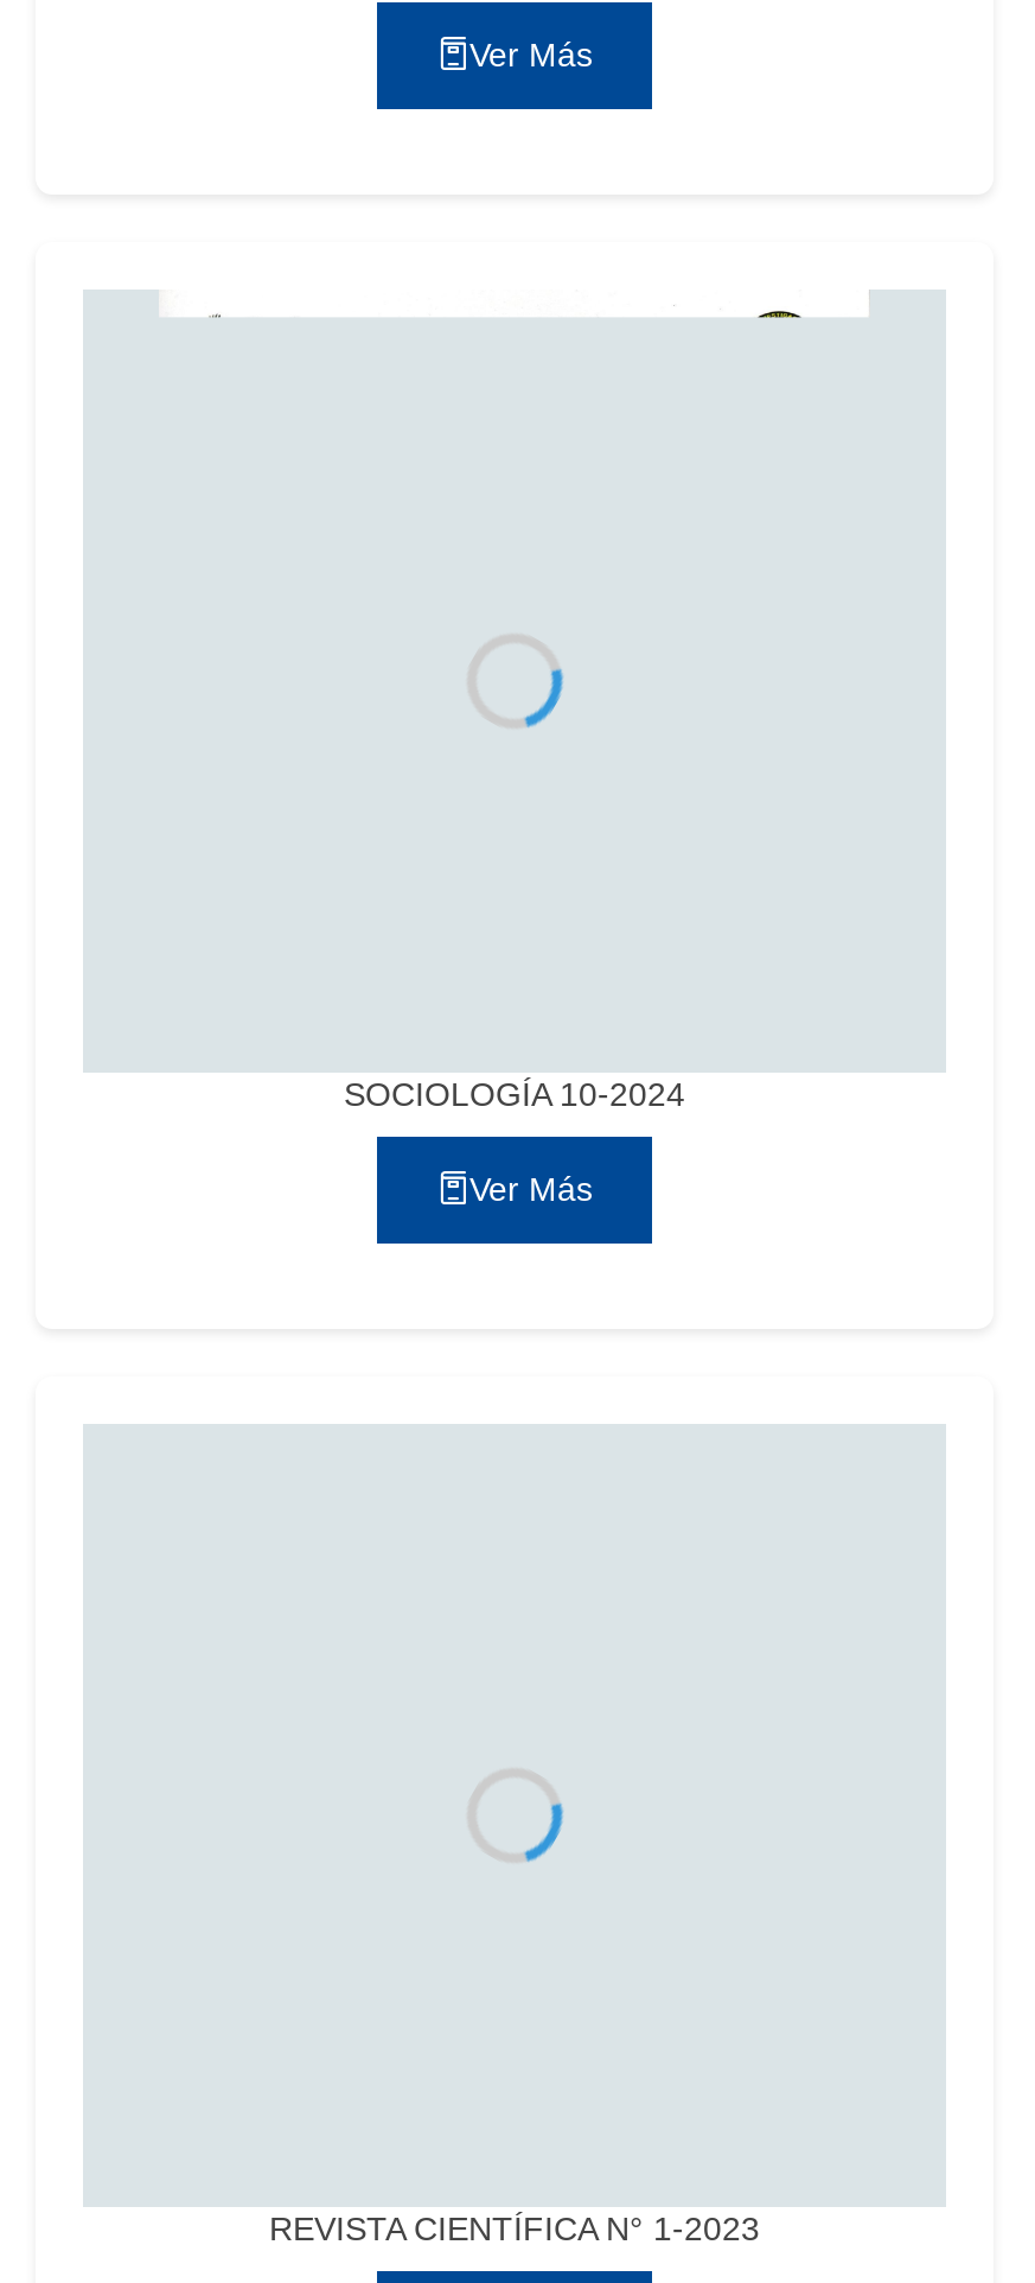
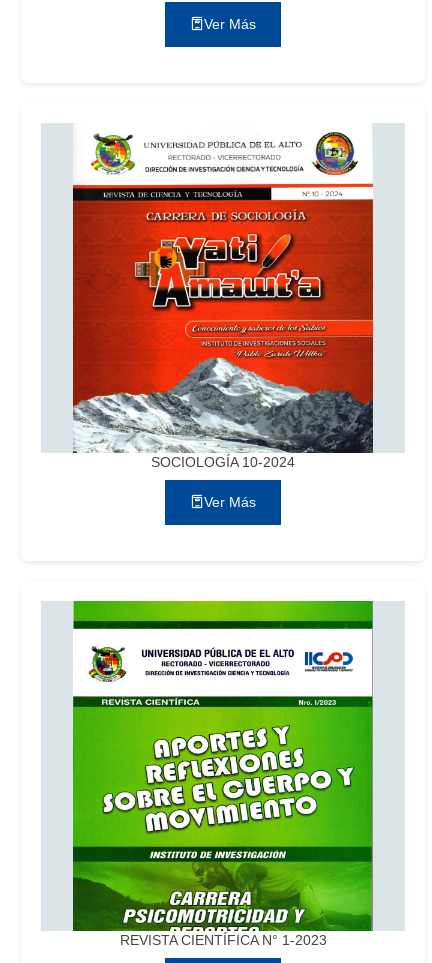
none -> [72,134,374,454] [image]
none -> [72,600,374,932] [image]

